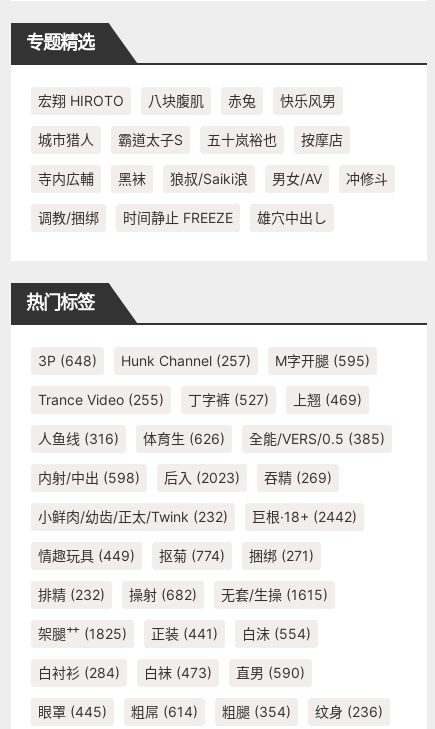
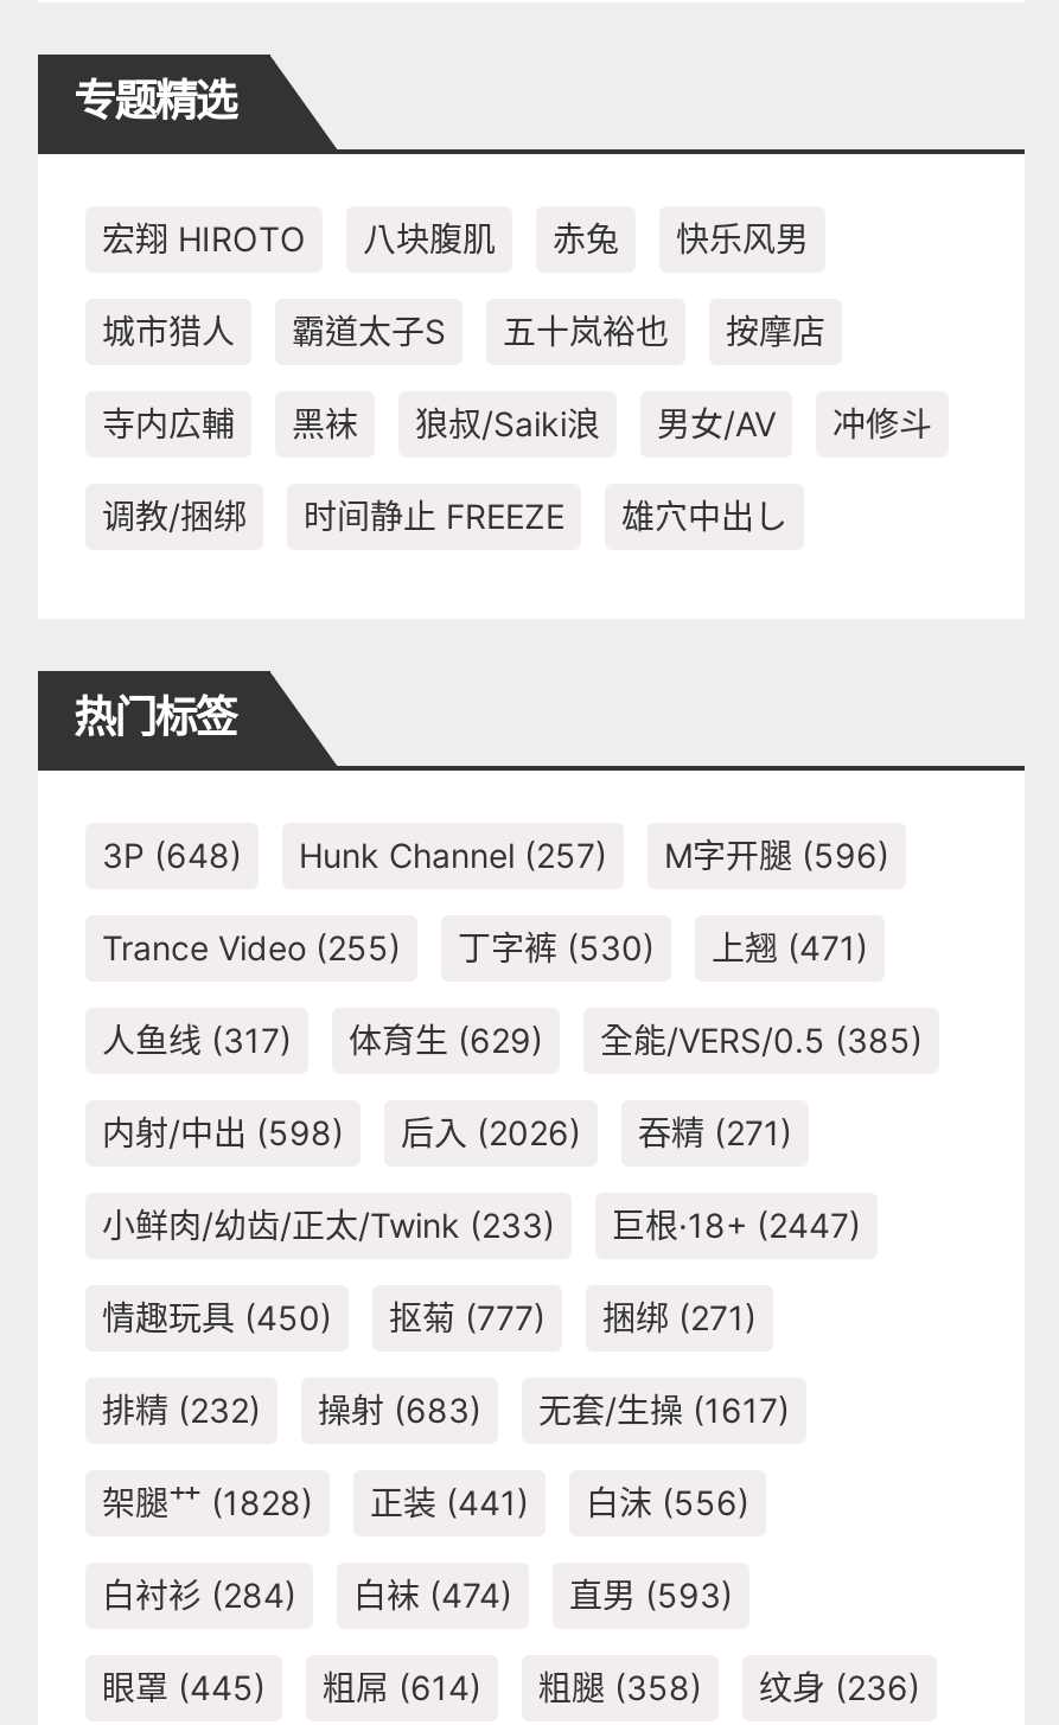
[38,352,370,369] 3P (648) Hunk Channel (257) M字开腿(595) -> [102,834,889,874] 3P (648) Hunk Channel (257) M字开腿(596)
[188,391,269,408] 丁字裤(527) -> [458,926,655,967] 丁字裤(530)
[293,391,362,408] 上翘(469) -> [712,926,868,967] 上翘(471)
[38,430,119,447] 人鱼线(316) -> [102,1019,292,1059] 人鱼线(317)
[143,430,225,447] 体育生(626) -> [349,1019,543,1059] 体育生(629)
[164,469,240,486] 后入(2023) -> [401,1111,581,1152] 后入(2026)
[264,469,332,486] 吞精(269) -> [638,1111,792,1152] 吞精(271)
[38,508,228,525] 小鲜肉/幼齿/正太/Twink (232) -> [102,1204,555,1244] 小鲜肉/幼齿/正太/Twink (233)
[252,508,357,525] 巨根·18+ (2442) -> [612,1204,861,1244] 巨根·18+ (2447)
[38,547,135,564] 情趣玩具(449) -> [102,1296,332,1337] 情趣玩具(450)
[159,547,225,564] 抠菊(774) -> [389,1296,546,1337] 抠菊(777)
[129,586,197,603] 操射(682) -> [318,1389,481,1429] 操射(683)
[221,586,328,603] 无套/生操(1615) -> [538,1389,790,1429] 无套/生操(1617)
[38,625,127,642] 架腿艹(1825) -> [102,1481,313,1522] 架腿艹(1828)
[242,625,311,642] 白沫(554) -> [586,1481,749,1522] 白沫(556)
[144,664,212,681] 白袜(473) -> [353,1574,512,1614] 白袜(474)
[236,664,305,681] 直男(590) -> [569,1574,733,1614] 直男(593)
[38,703,383,720] 眼罩(445) 粗屌(614) 粗腿(354) 纹身(236) -> [102,1666,920,1707] 眼罩(445) 粗屌(614) 粗腿(358) 纹身(236)

